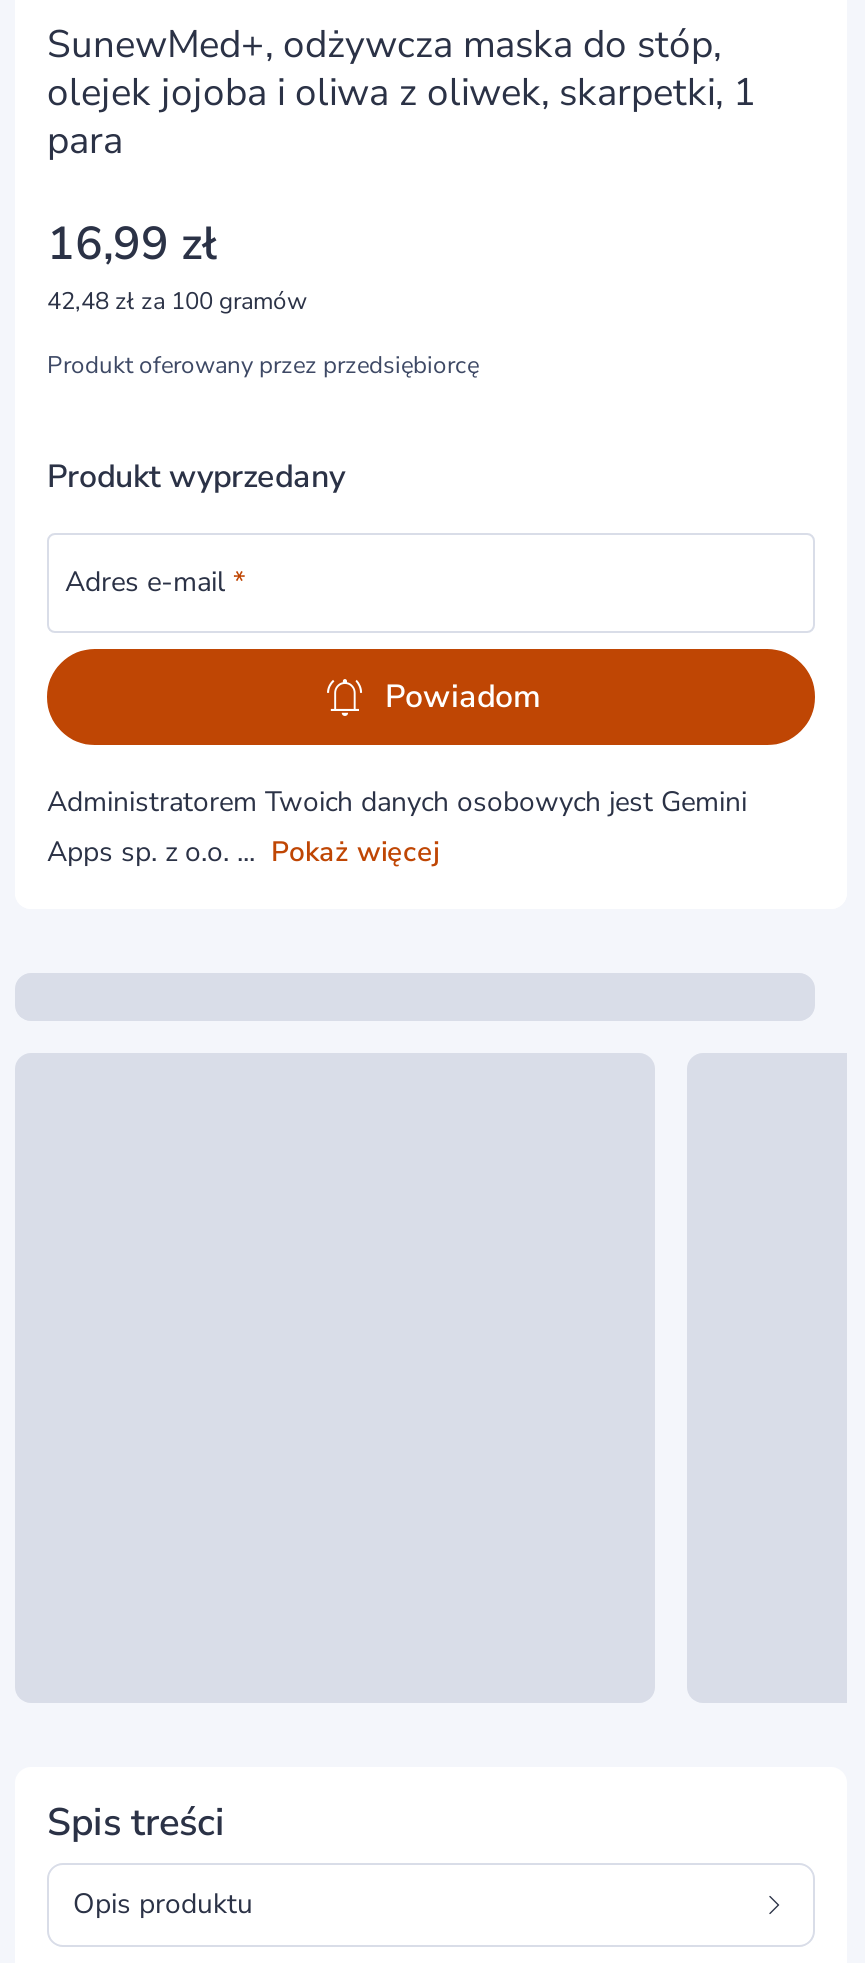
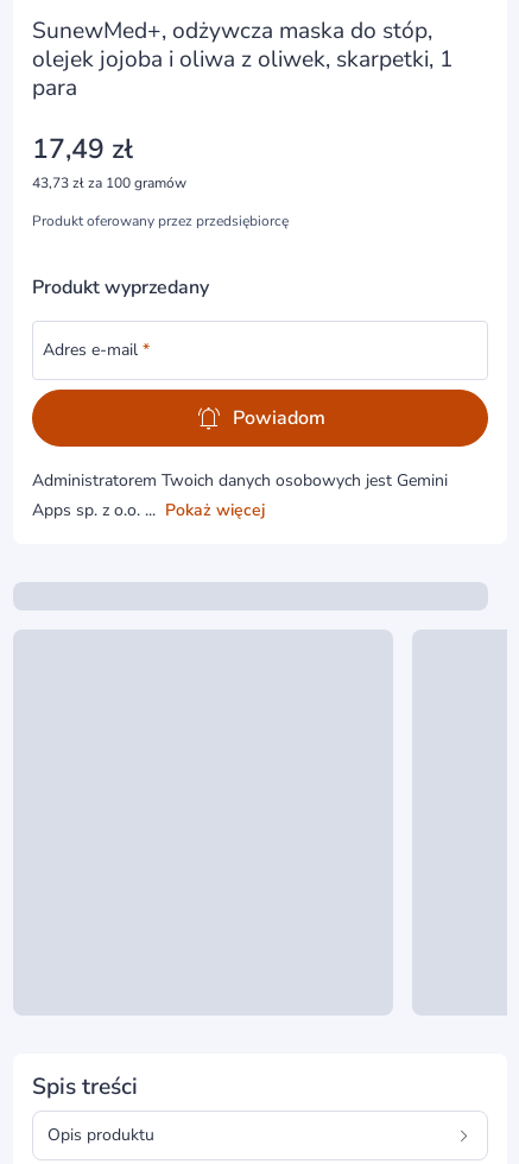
[47,213,217,275] 16,99 zł -> [32,131,133,167] 17,49 zł
[47,285,307,317] 42,48 zł za 100 gramów -> [32,173,186,192] 43,73 zł za 100 gramów

